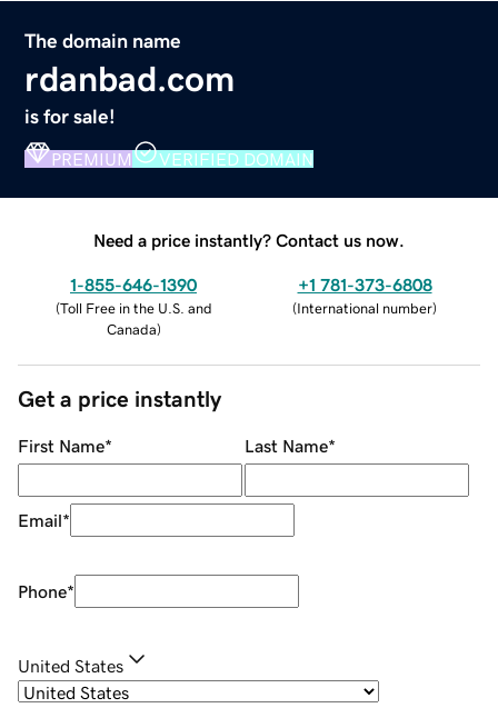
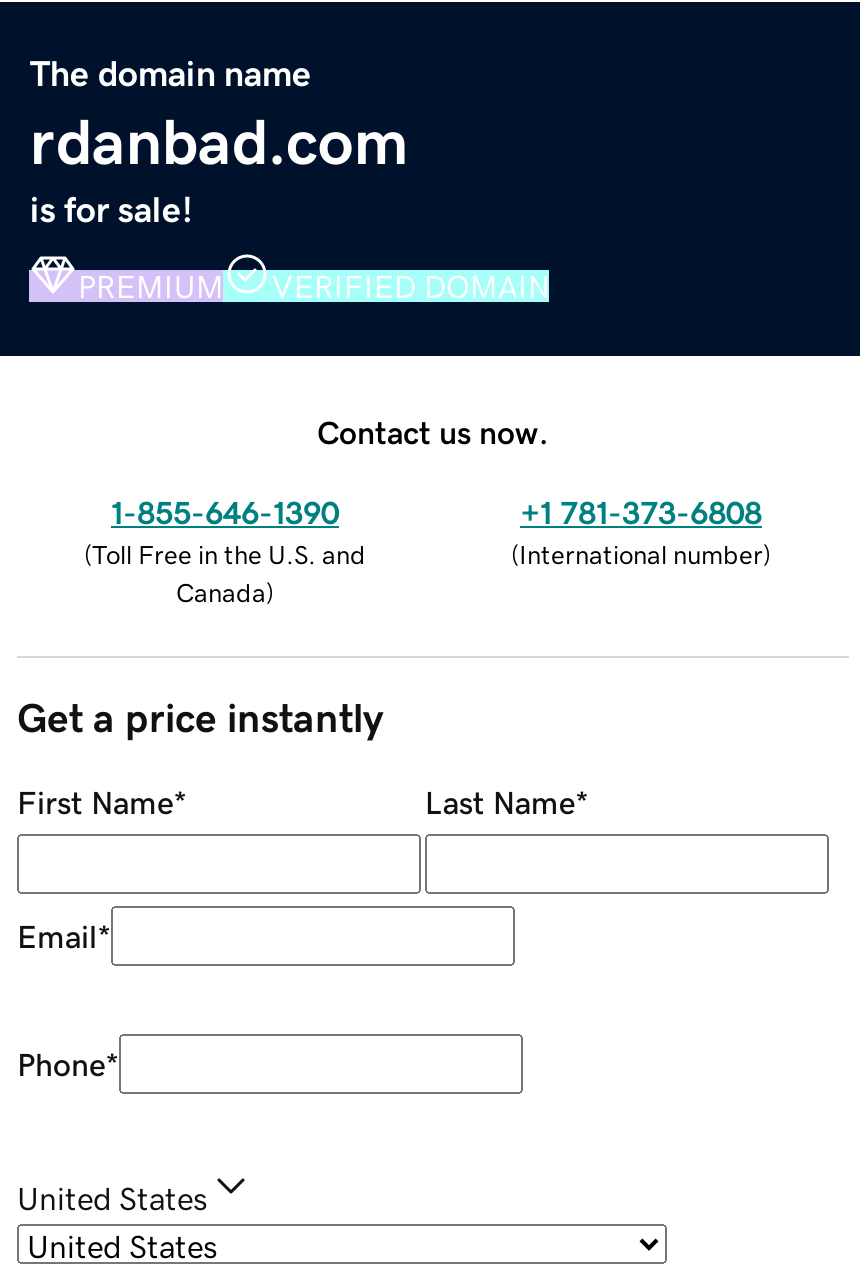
[93,231,405,249] Need a price instantly? Contact us now. -> [317,415,549,447] Contact us now.

